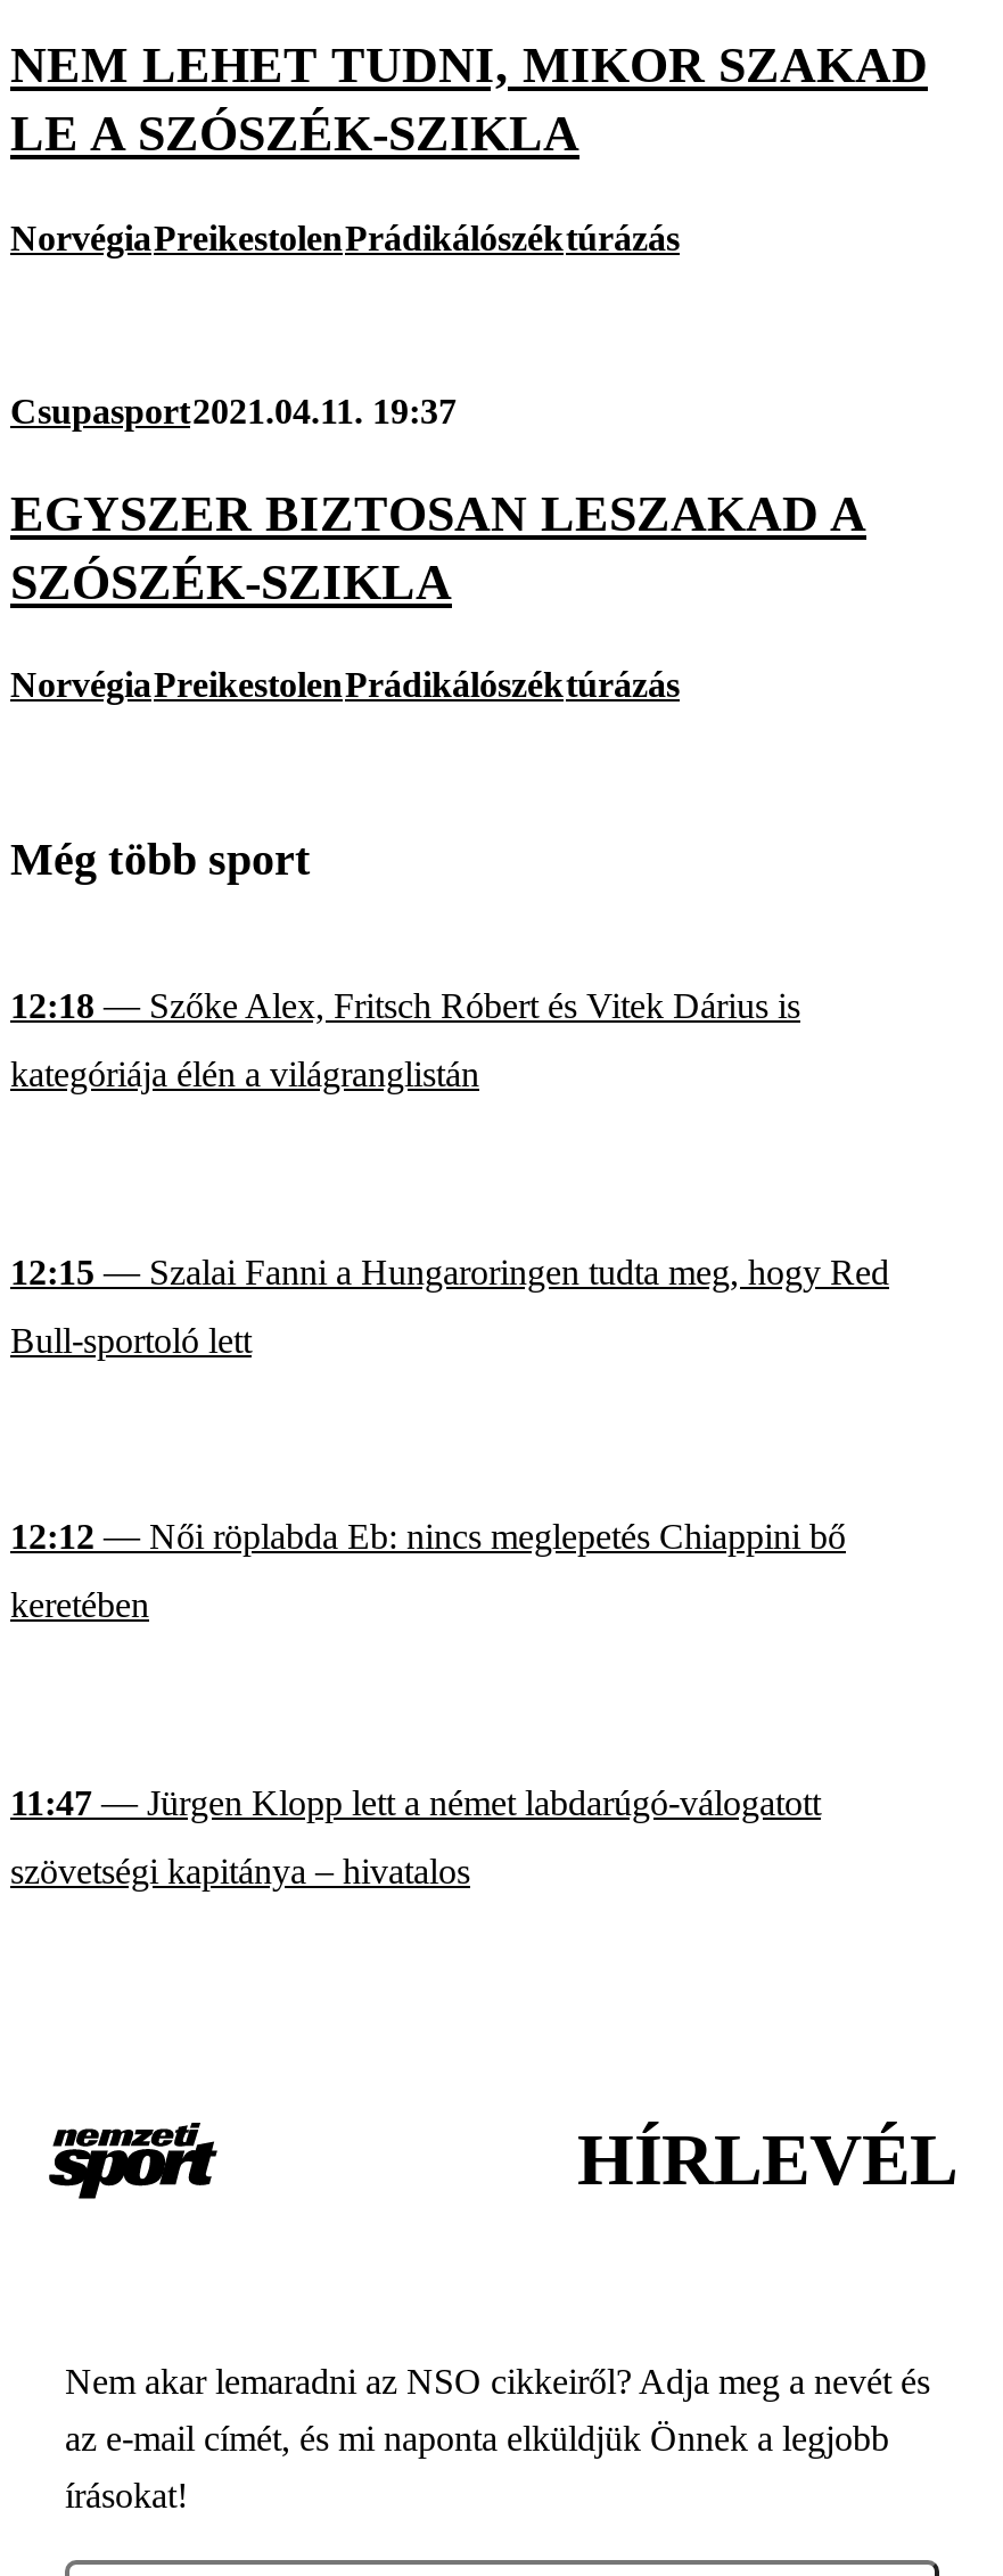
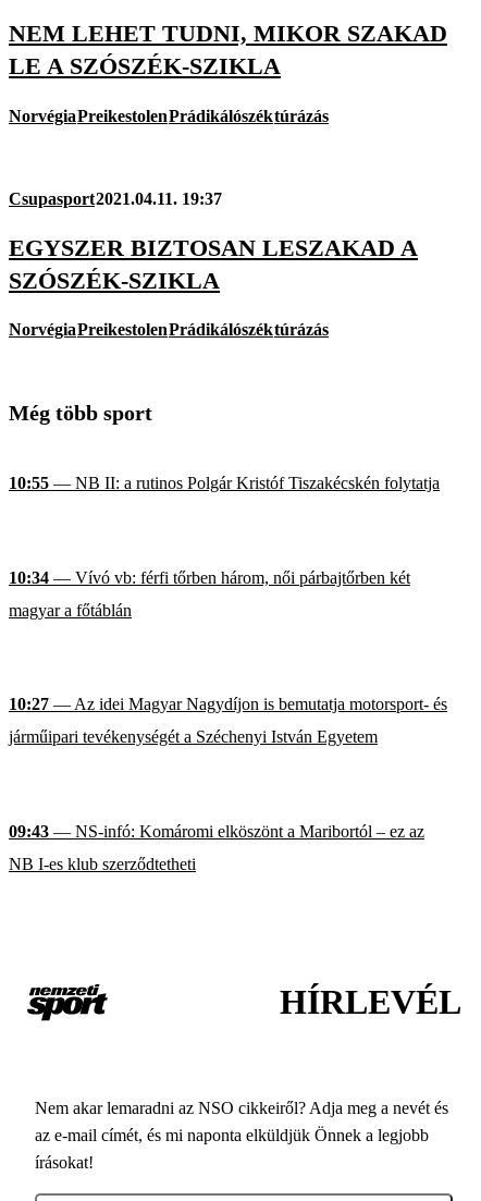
[10,987,800,1094] 12:18 — Szőke Alex, Fritsch Róbert és Vitek Dárius is | kategóriája élén a világranglistán -> [9,474,440,492] 10:55 — NB II: a rutinos Polgár Kristóf Tiszakécskén folytatja
[10,1252,889,1360] 12:15 — Szalai Fanni a Hungaroringen tudta meg, hogy Red | Bull-sportoló lett -> [9,568,410,619] 10:34 — Vívó vb: férfi tőrben három, női párbajtőrben két | magyar a főtáblán
[10,1518,846,1625] 12:12 — Női röplabda Eb: nincs meglepetés Chiappini bő | keretében -> [9,695,447,746] 10:27 — Az idei Magyar Nagydíjon is bemutatja motorsport- és | járműipari tevékenységét a Széchenyi István Egyetem
[10,1783,821,1890] 11:47 — Jürgen Klopp lett a német labdarúgó-válogatott | szövetségi kapitánya – hivatalos -> [9,822,424,873] 09:43 — NS-infó: Komáromi elköszönt a Maribortól – ez az | NB I-es klub szerződtetheti

